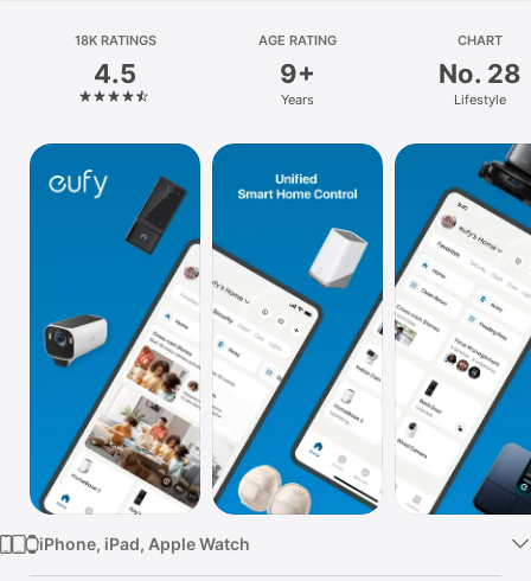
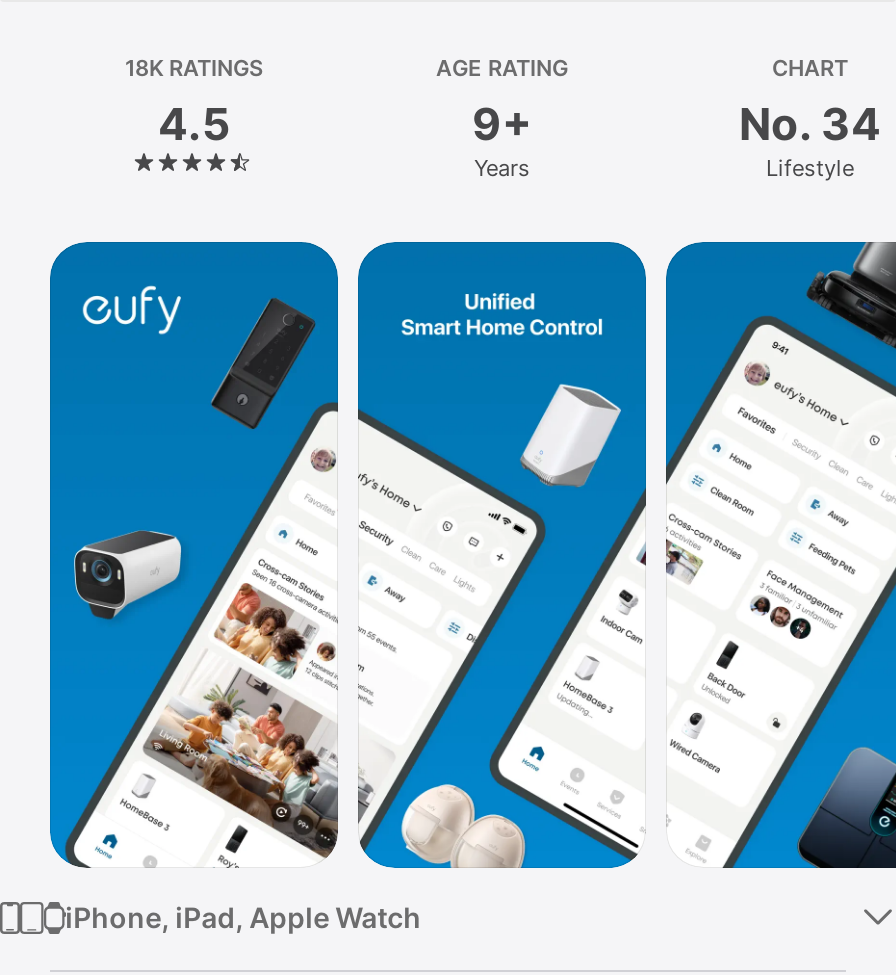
[439,58,522,89] No. 28 -> [739,98,881,150] No. 34

